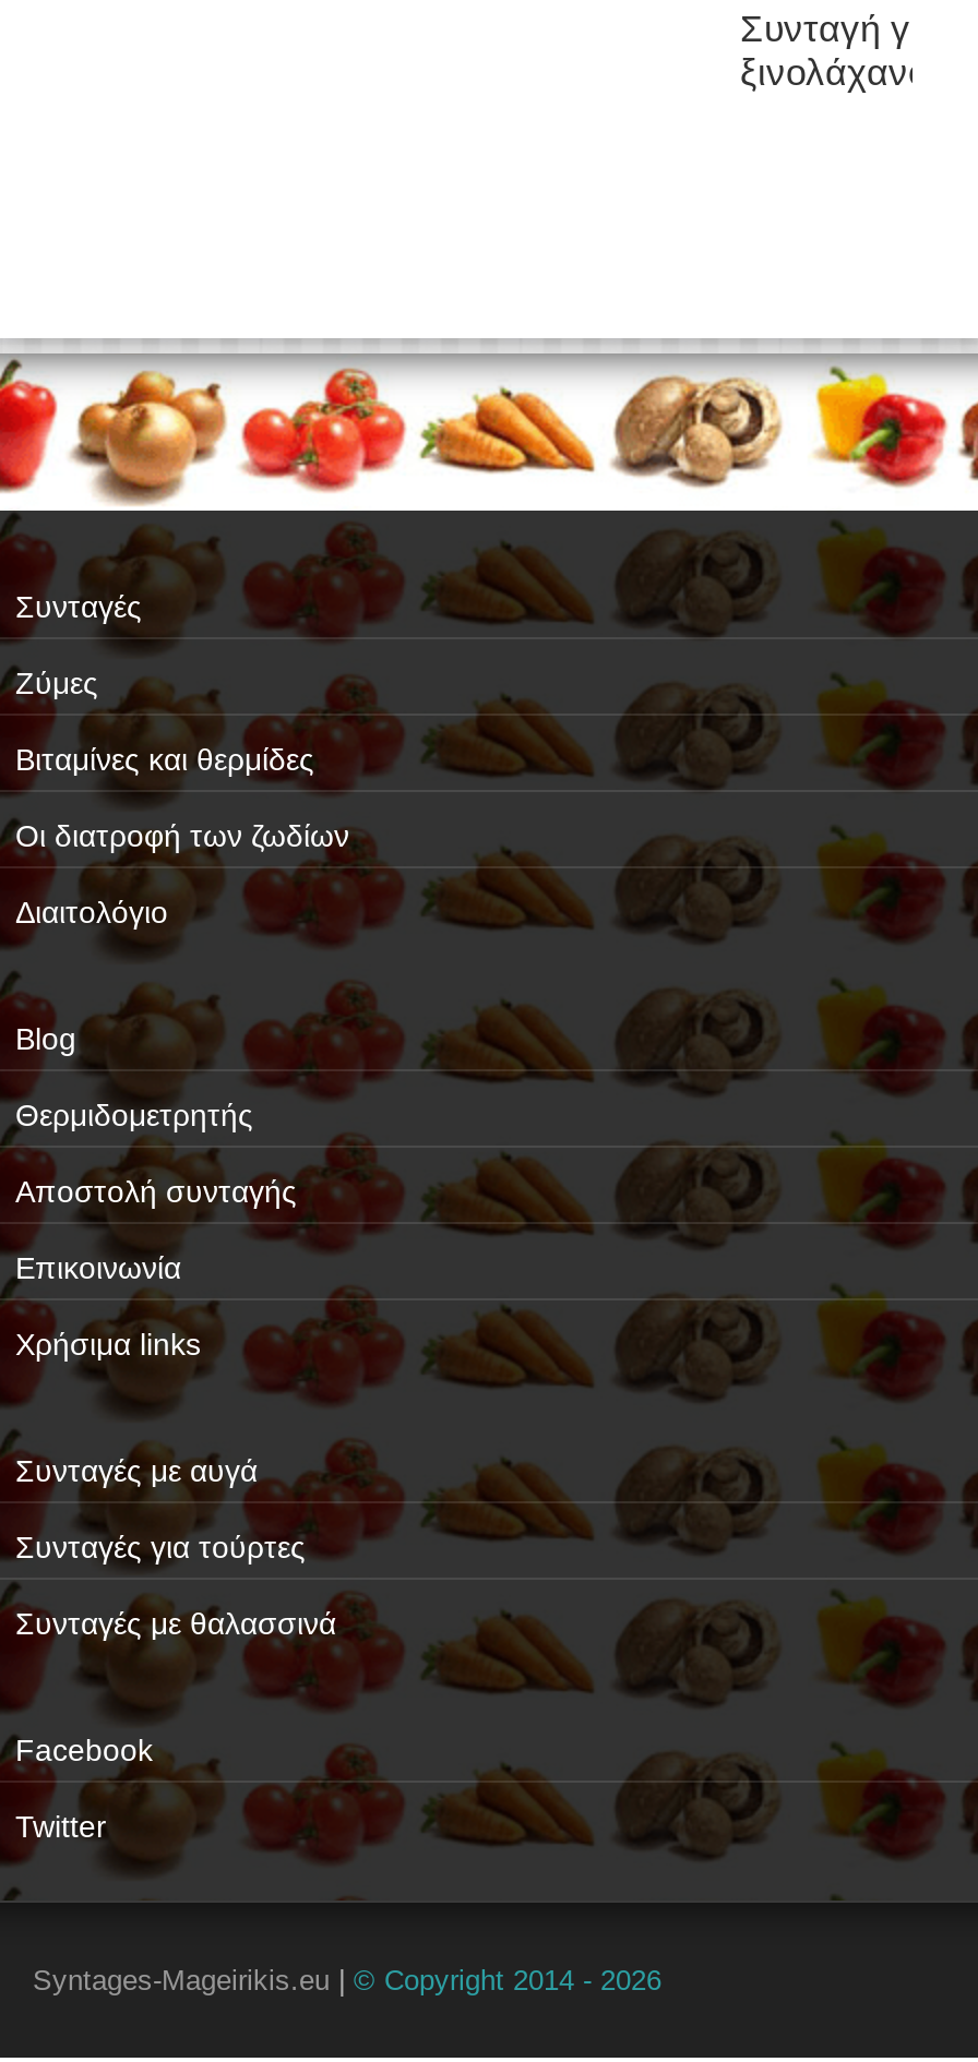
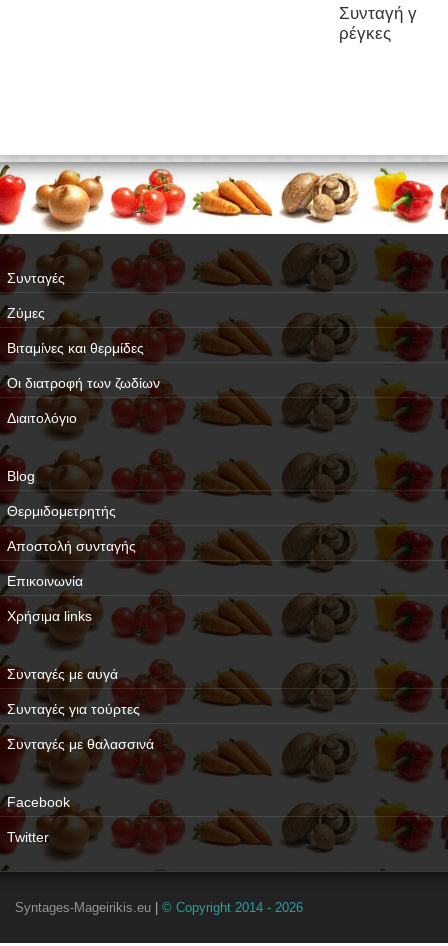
[740,51,928,93] ξινολάχανο -> [339,23,391,42] ρέγκες

